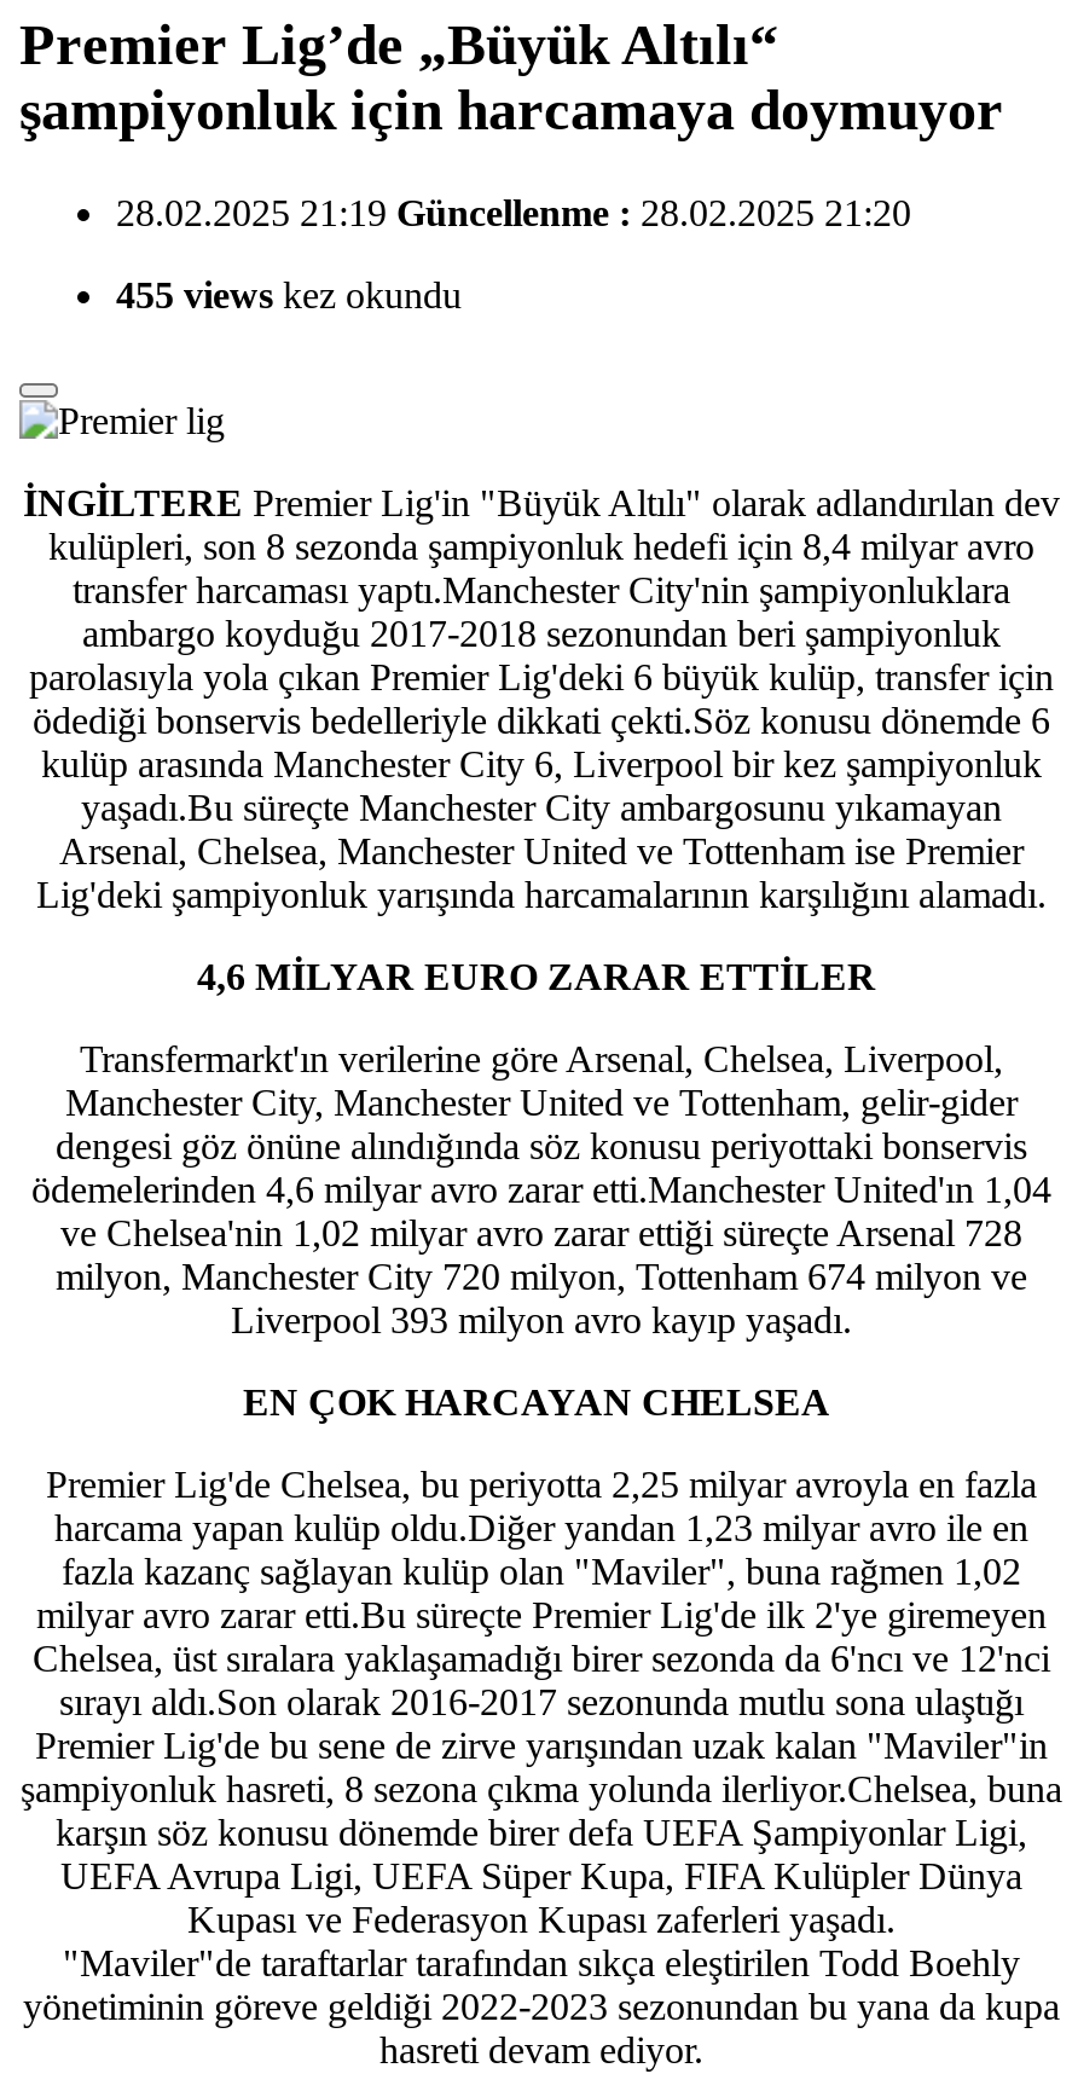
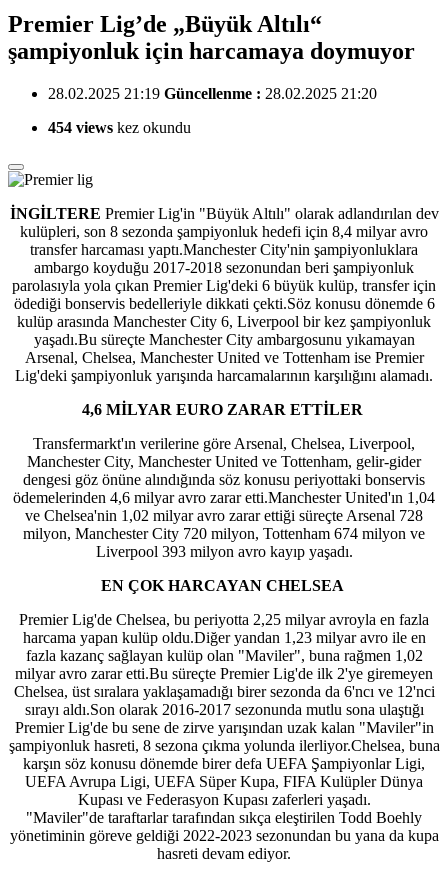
[116,274,462,315] 455 views kez okundu -> [48,119,191,136] 454 views kez okundu

